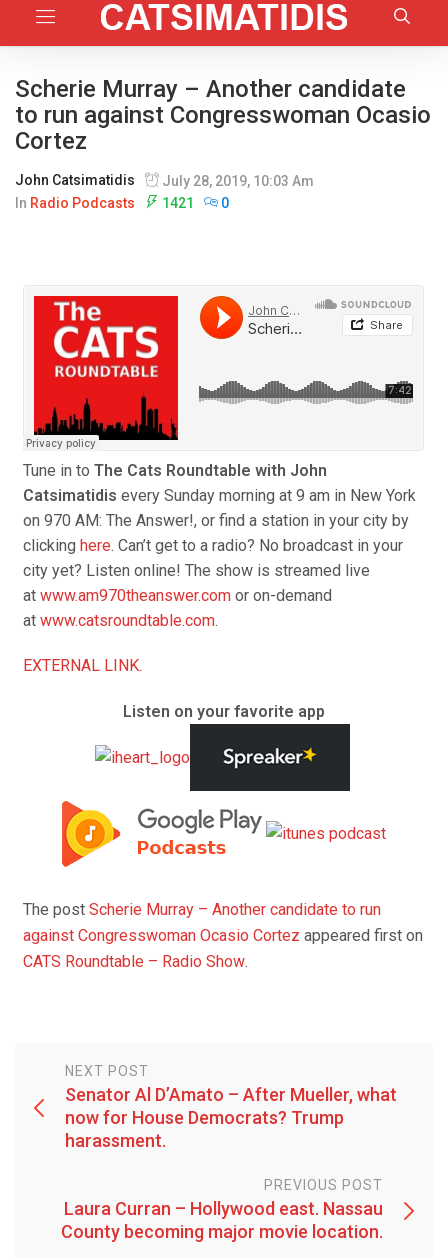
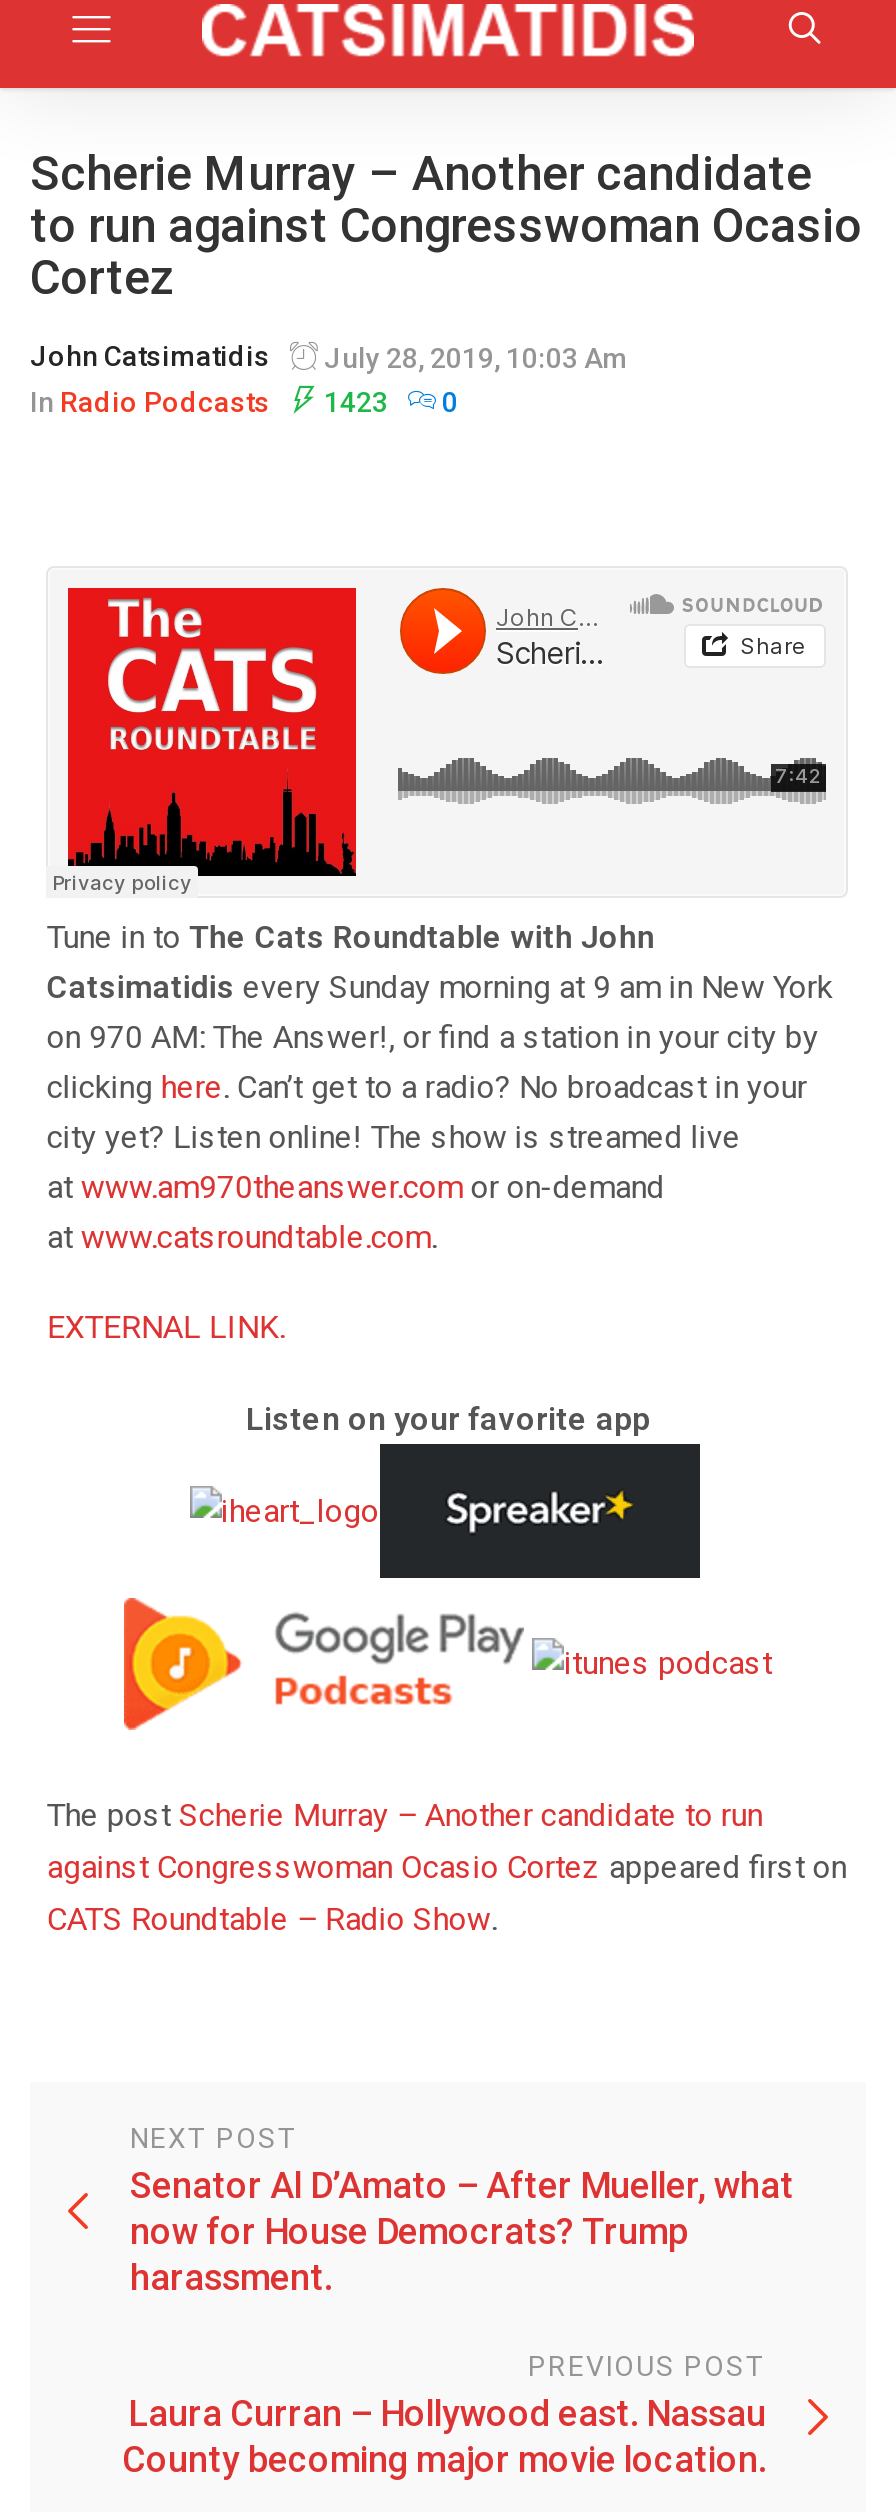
[15,195,229,211] In Radio Podcasts 1421 0 -> [30,387,458,419] In Radio Podcasts 1423 0

